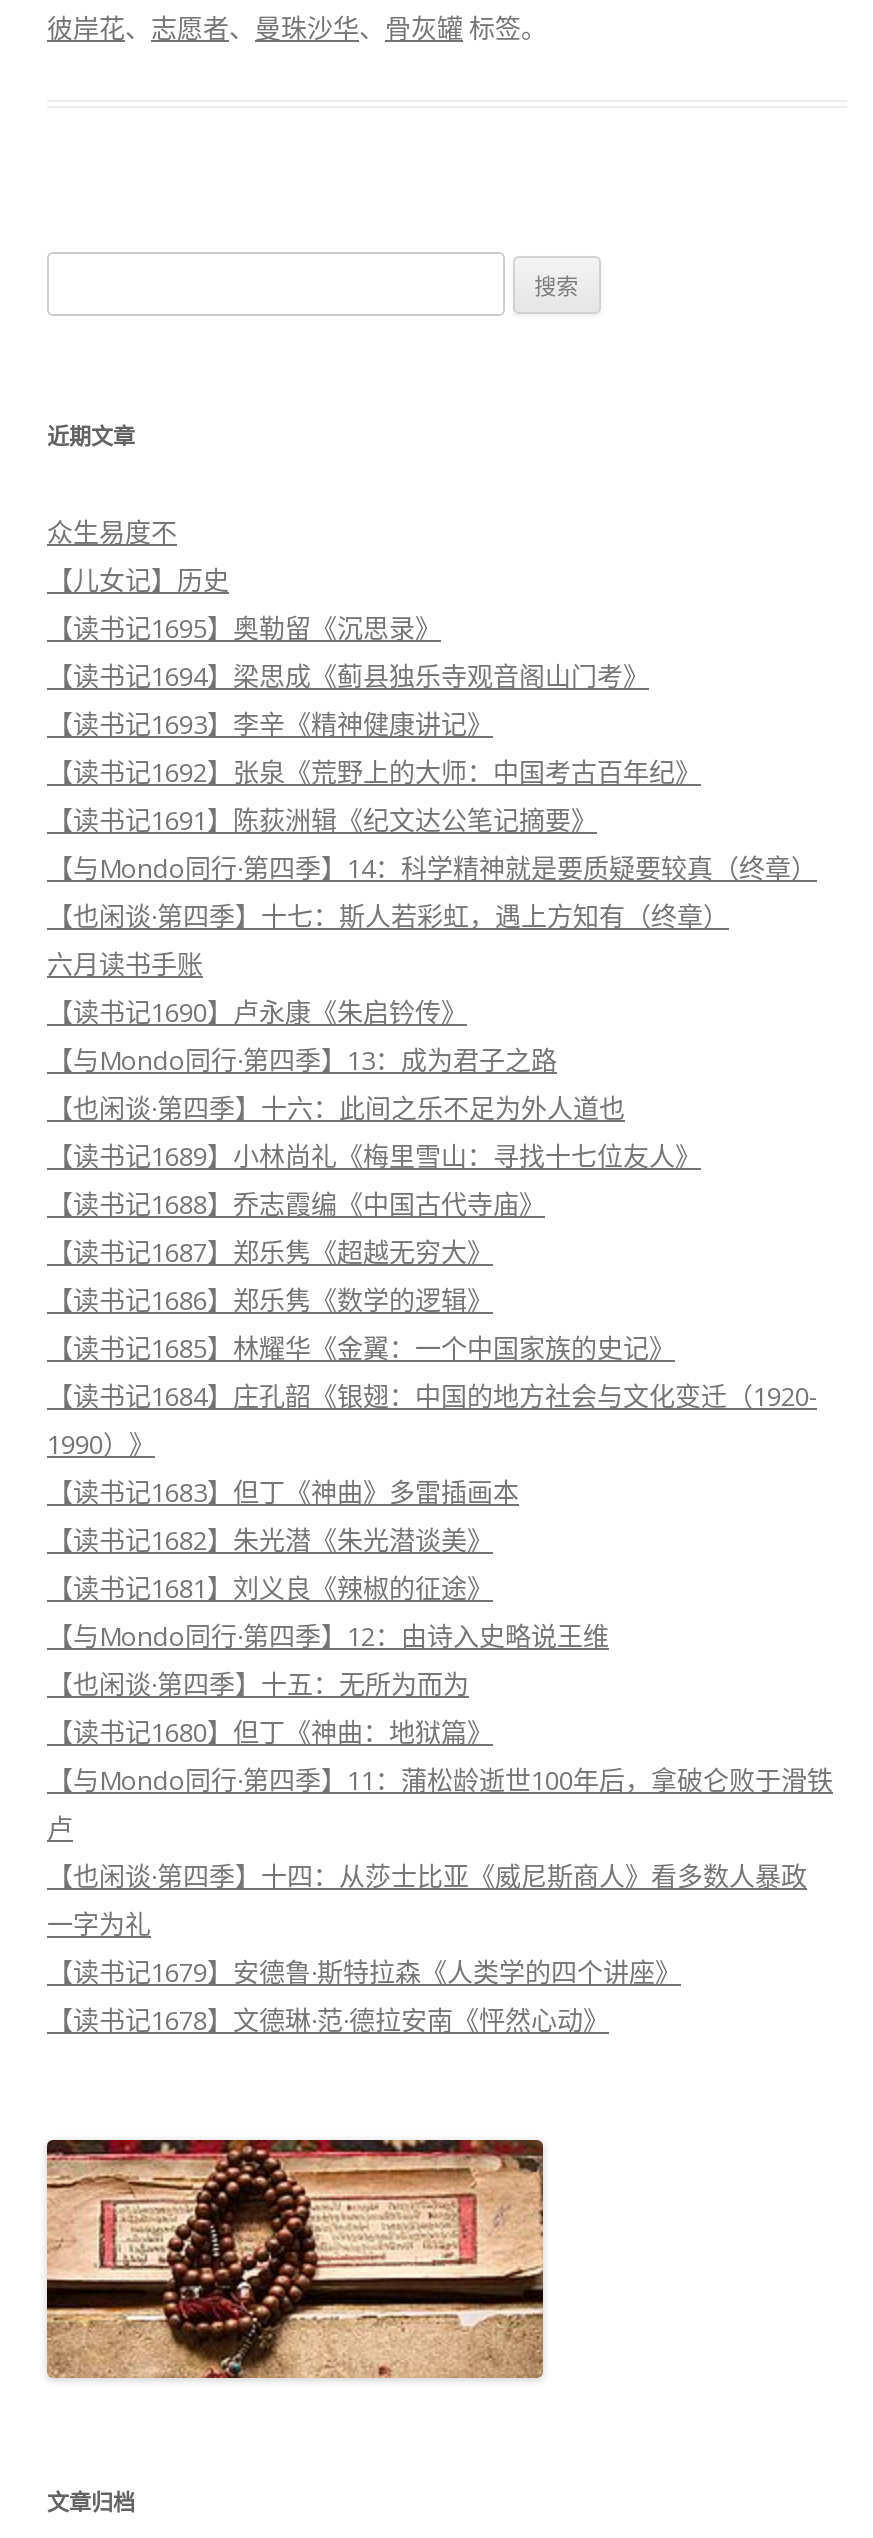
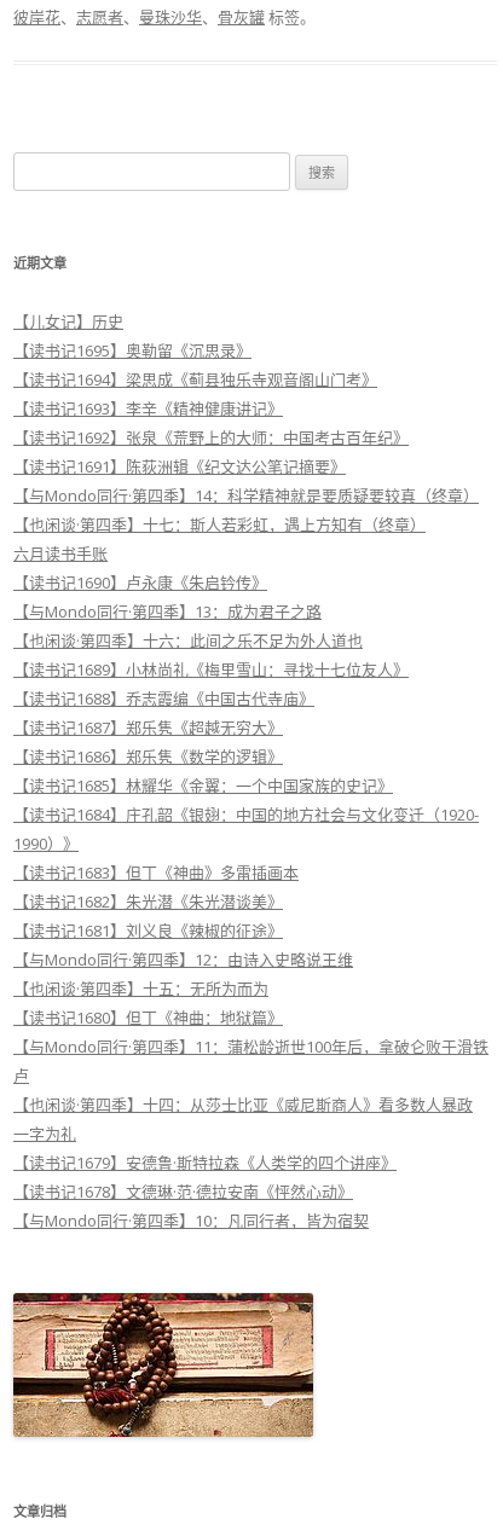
[47,513,177,549] 众生易度不 -> none
moved [47,561,833,2037] -> [13,310,488,1202]: 【儿女记】历史 | 【读书记1695】奥勒留《沉思录》 | 【读书记1694】梁思成《蓟县独乐寺观音阁山门考》 | ... | 【读书记1679】安德鲁·斯特拉森《人类学的四个讲座》 | 【读书记1678】文德琳·范·德拉安南《怦然心动》
none -> [13,1209,369,1231] 【与Mondo同行·第四季】10：凡同行者，皆为宿契

